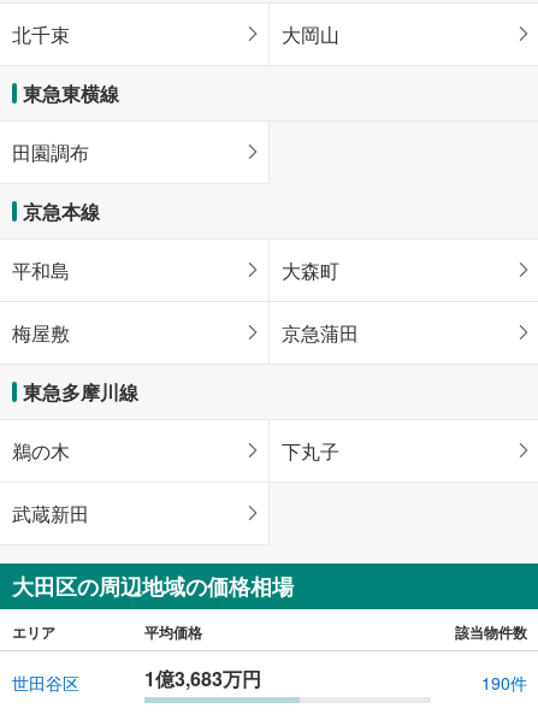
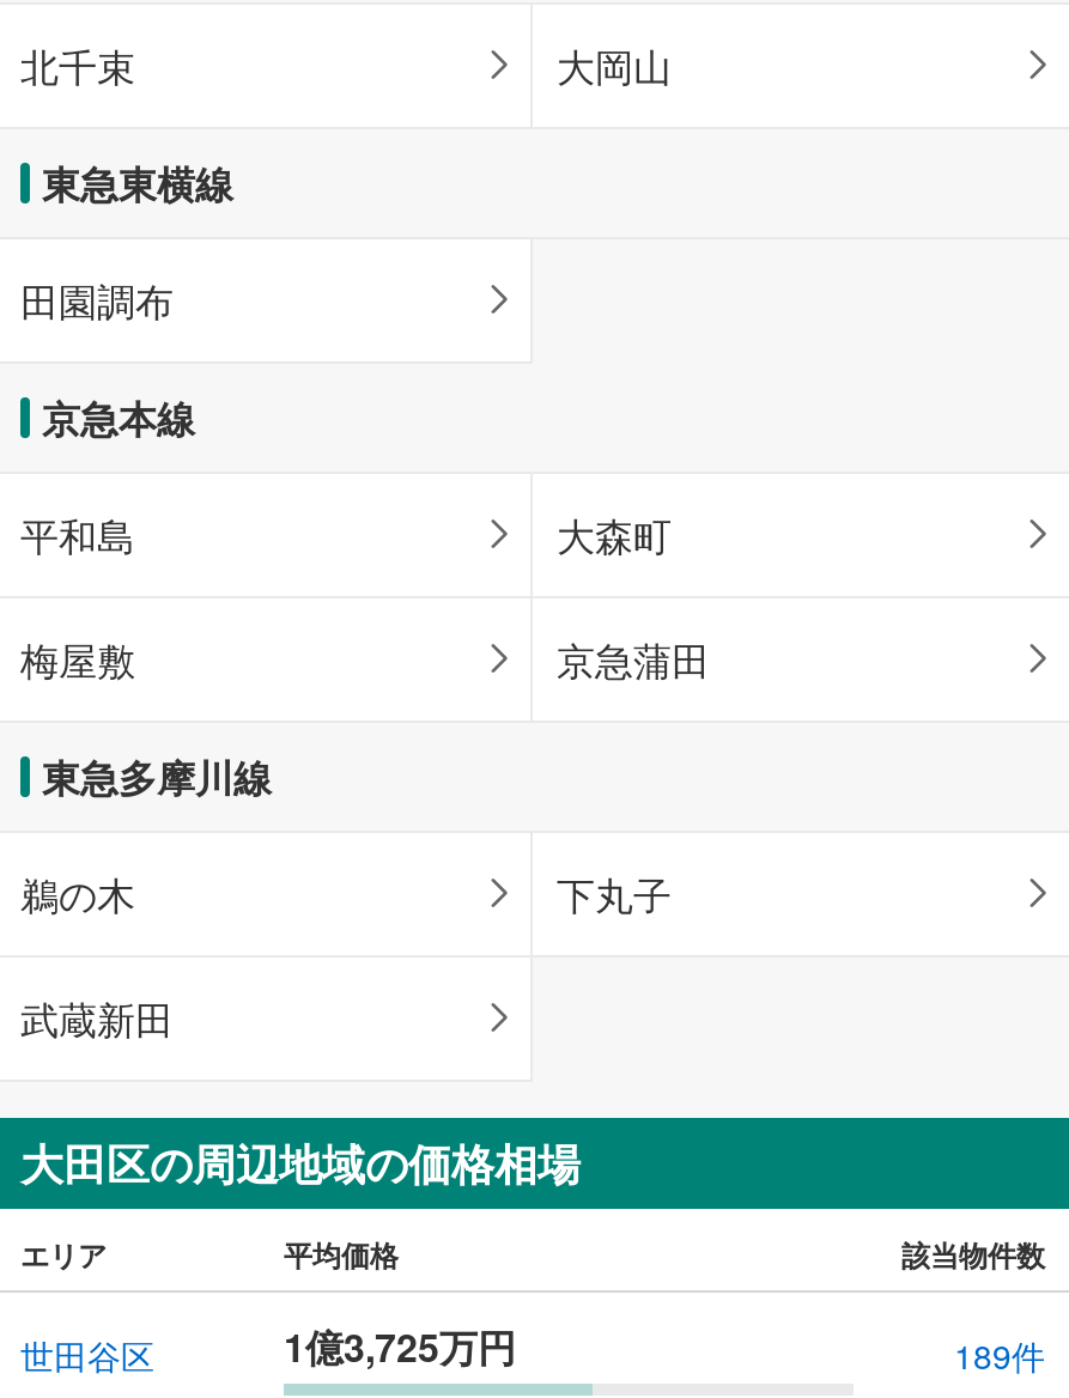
[144,664,261,692] 1億3,683万円 -> [284,1319,516,1374] 1億3,725万円
[481,671,527,695] 190件 -> [954,1332,1045,1380] 189件

